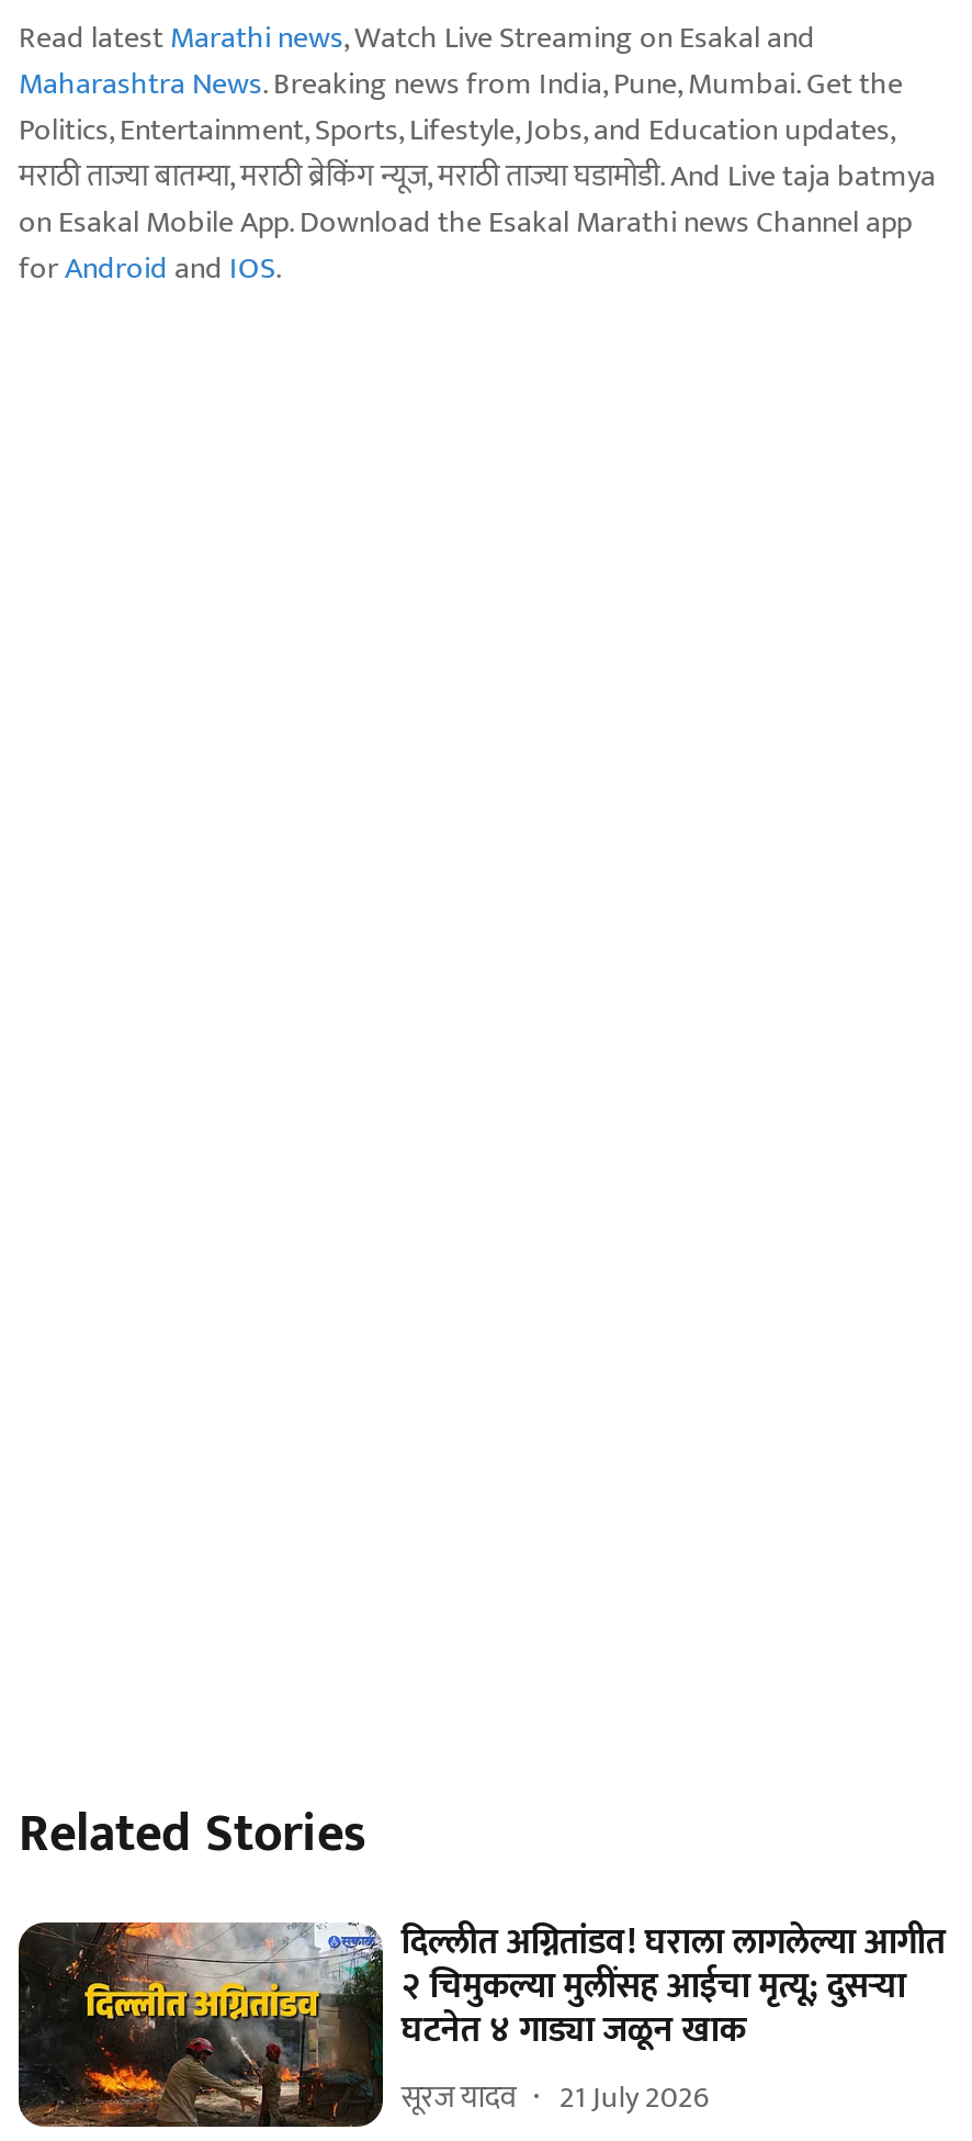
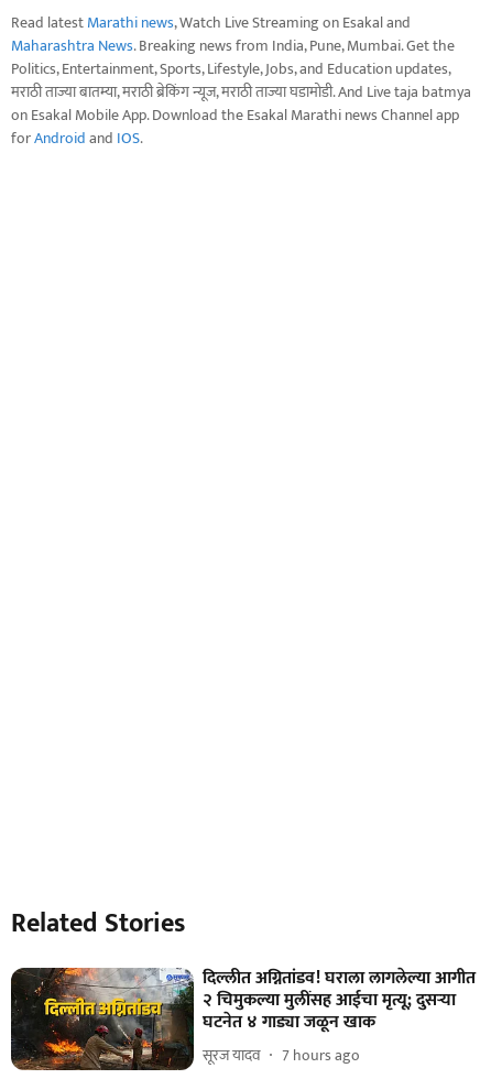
[401,2072,708,2122] सूरज यादव 21 July 2026 -> [203,1043,360,1068] सूरज यादव 7 hours ago

